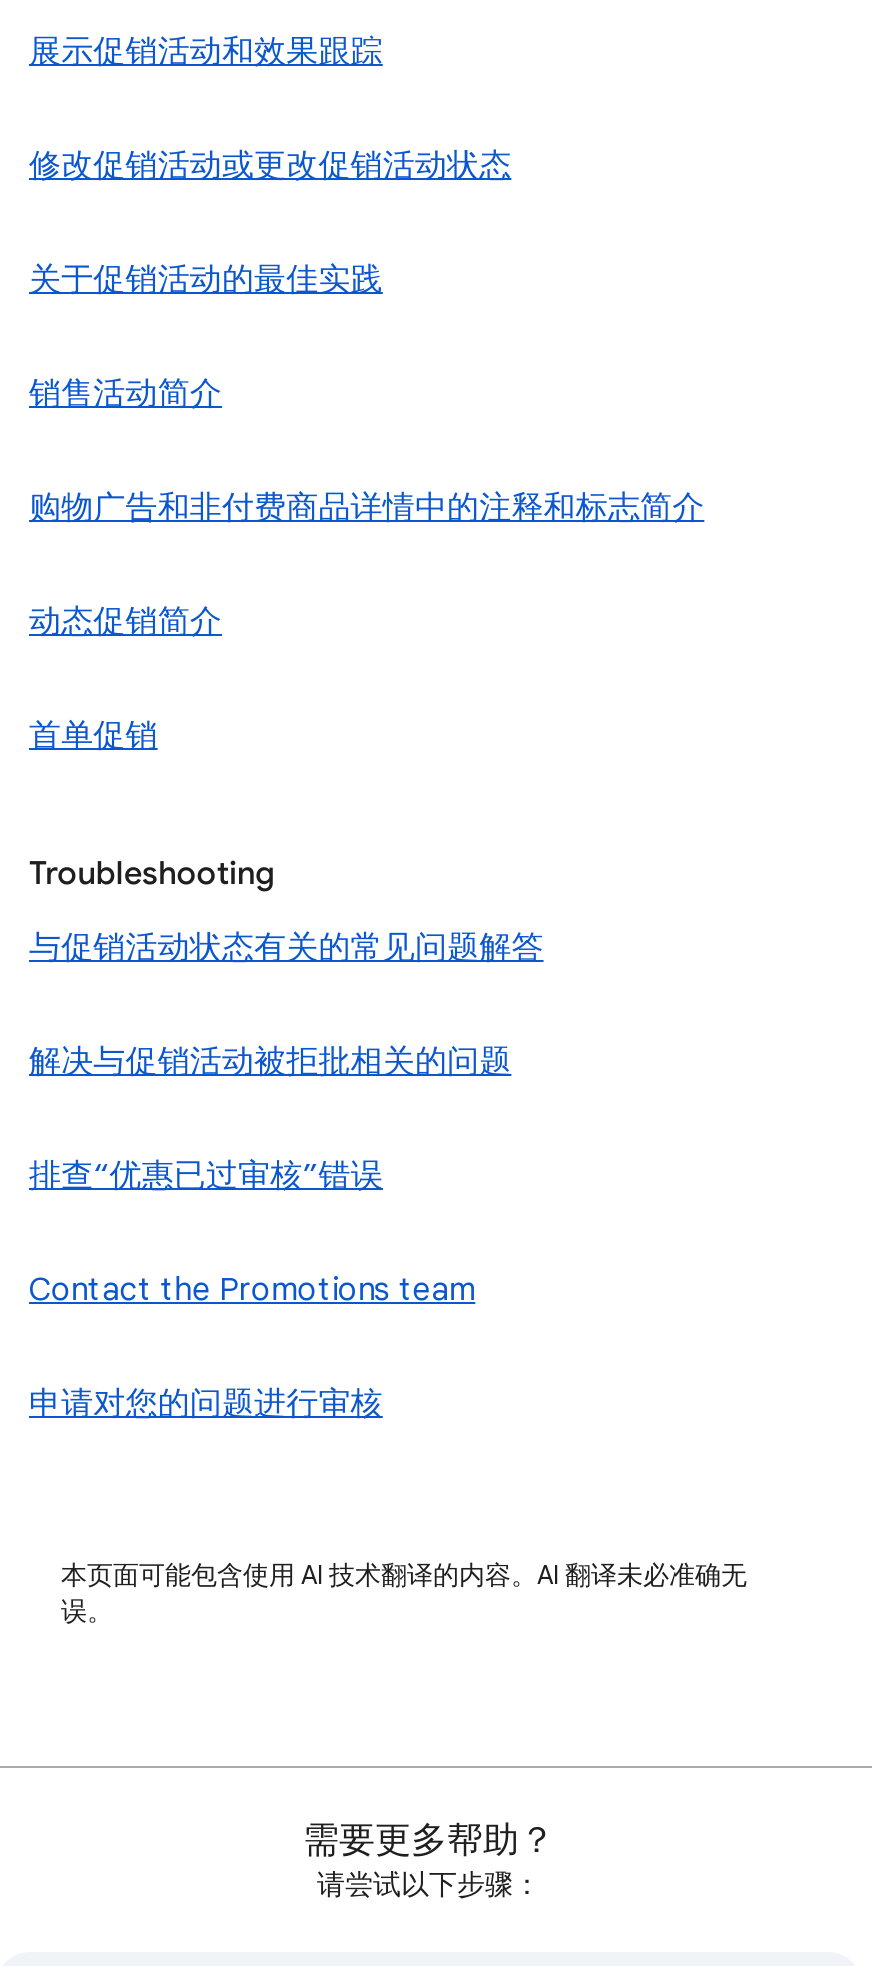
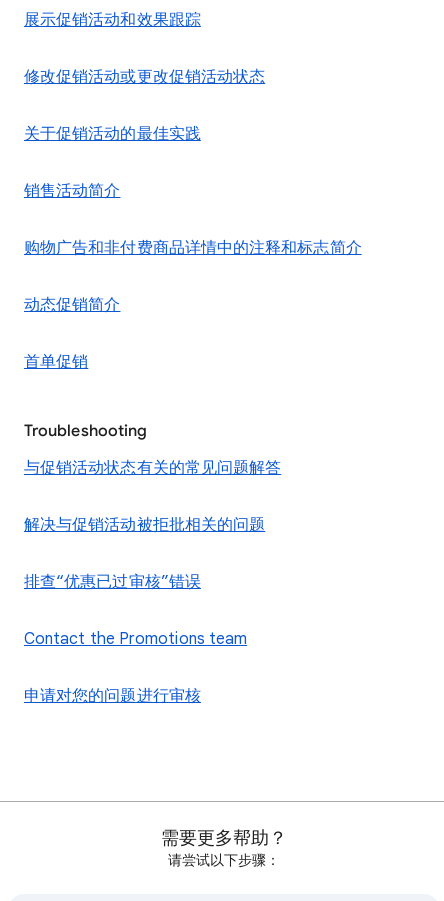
[61,1558,747,1628] 本页面可能包含使用 AI 技术翻译的内容。AI 翻译未必准确无 | 误。 -> none

